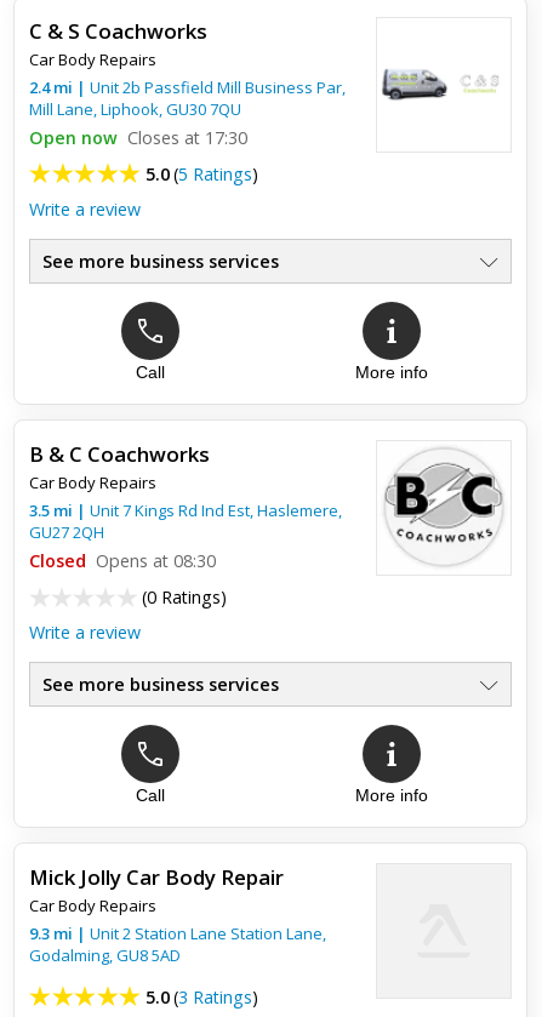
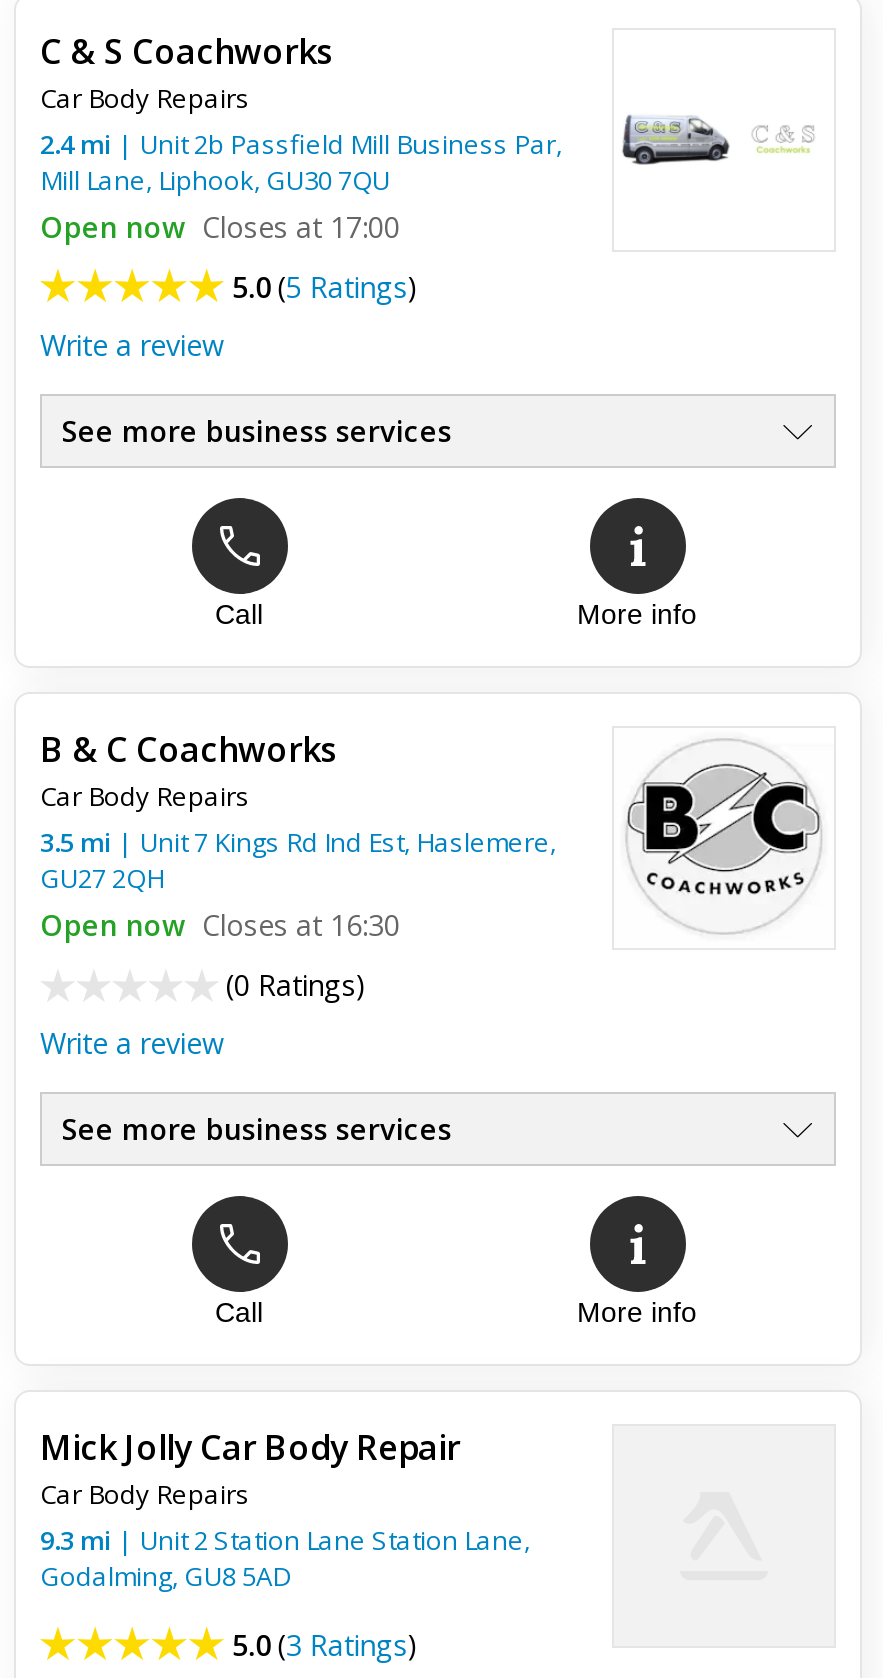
[29,126,247,149] Open now Closes at 17:30 -> [40,208,400,246] Open now Closes at 17:00
[29,549,216,572] Closed Opens at 08:30 -> [40,906,400,944] Open now Closes at 16:30

